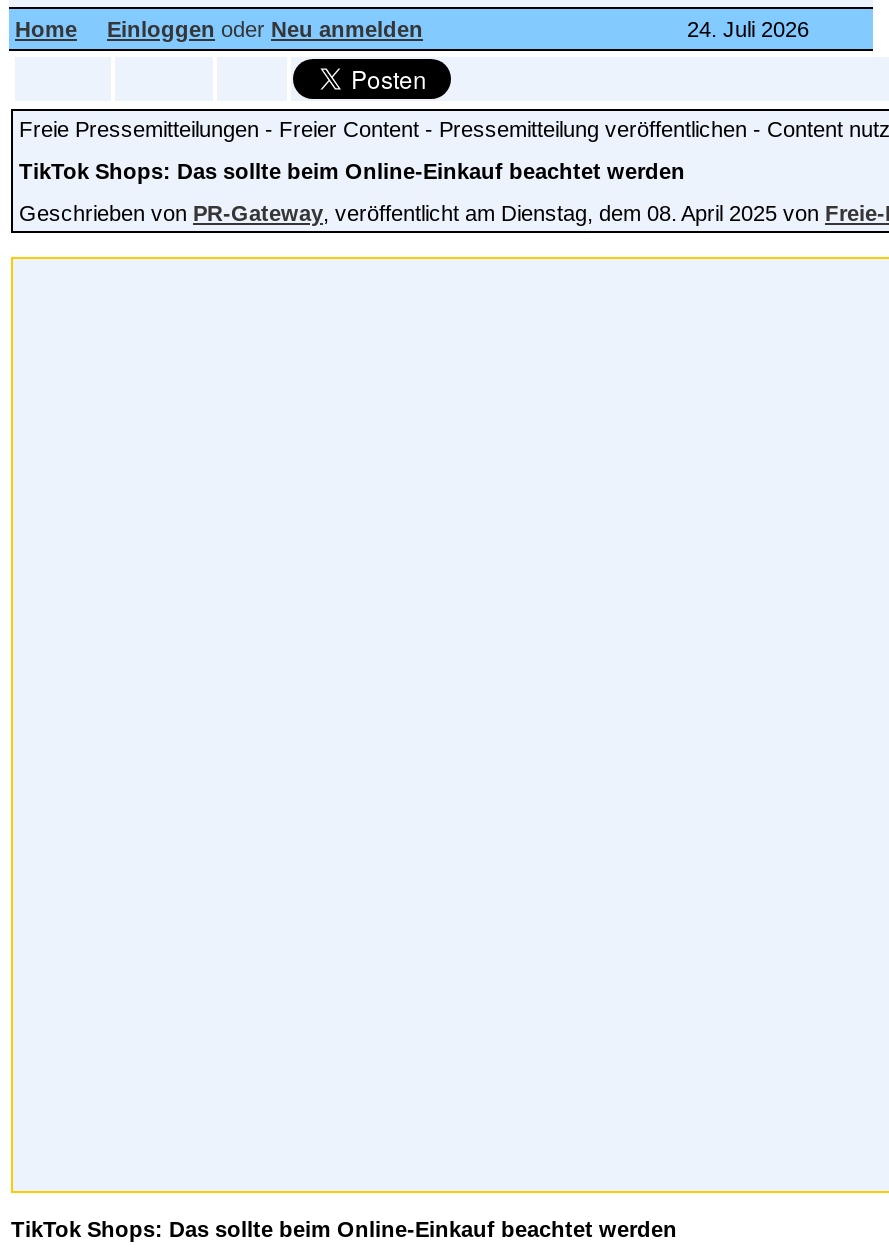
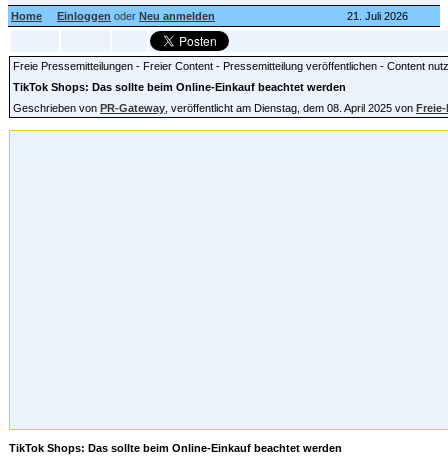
[687,17,809,41] 24. Juli 2026 -> [347,10,408,22] 21. Juli 2026

